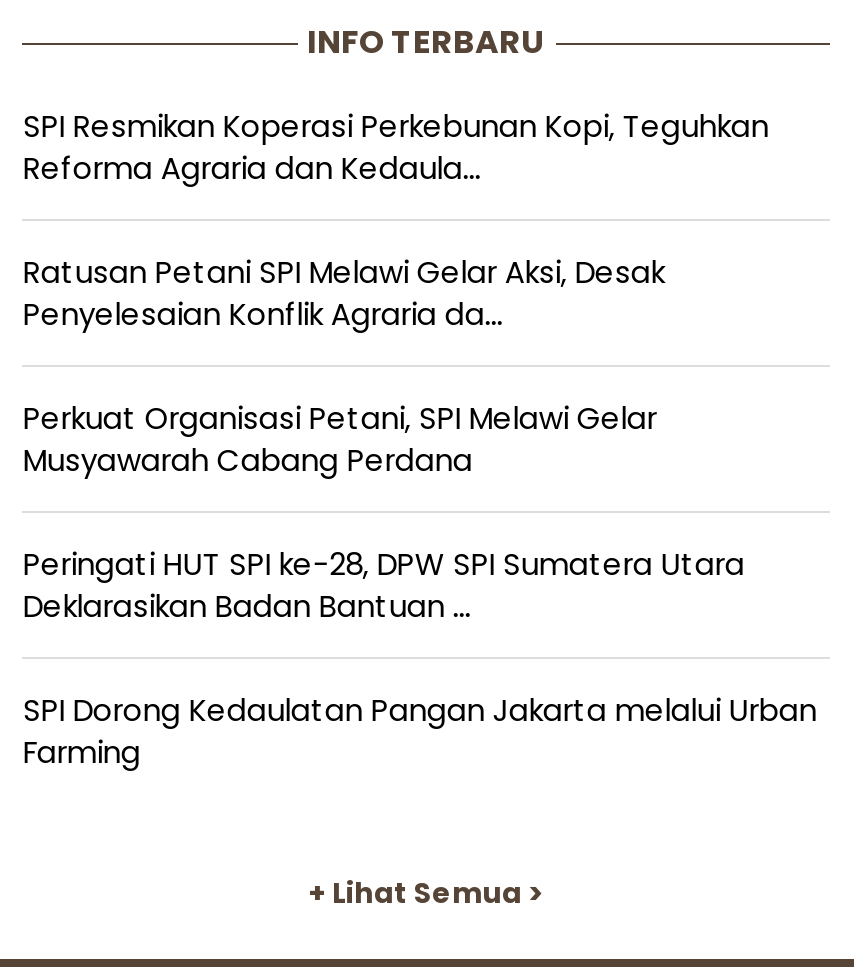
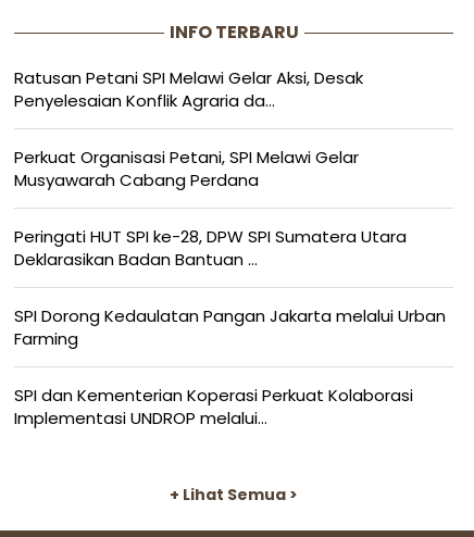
[23,104,769,188] SPI Resmikan Koperasi Perkebunan Kopi, Teguhkan | Reforma Agraria dan Kedaula... -> none
moved [23,250,817,772] -> [15,66,446,350]: Ratusan Petani SPI Melawi Gelar Aksi, Desak | Penyelesaian Konflik Agraria da... | Perkuat Organisasi Petani, SPI Melawi Gelar | Musyawarah Cabang Perdana | Peringati HUT SPI ke-28, DPW SPI Sumatera Utara | Deklarasikan Badan Bantuan ... | SPI Dorong Kedaulatan Pangan Jakarta melalui Urban | Farming
none -> [15,384,414,429] SPI dan Kementerian Koperasi Perkuat Kolaborasi | Implementasi UNDROP melalui...

